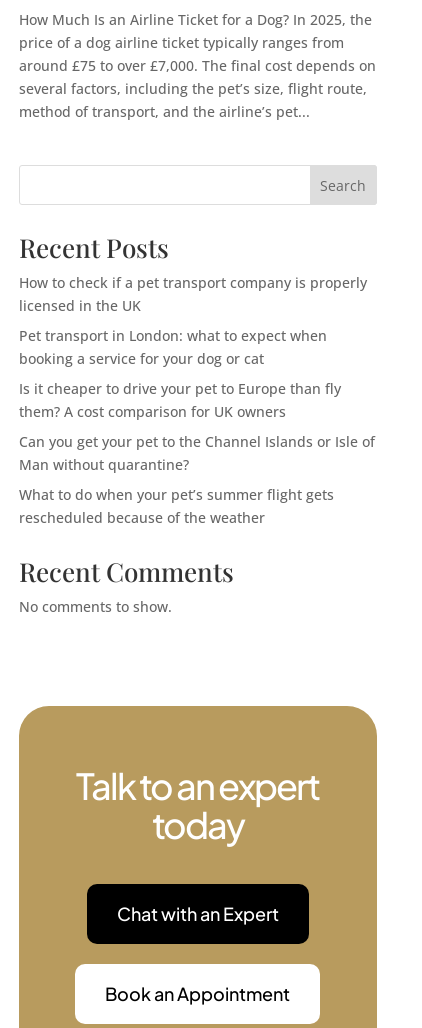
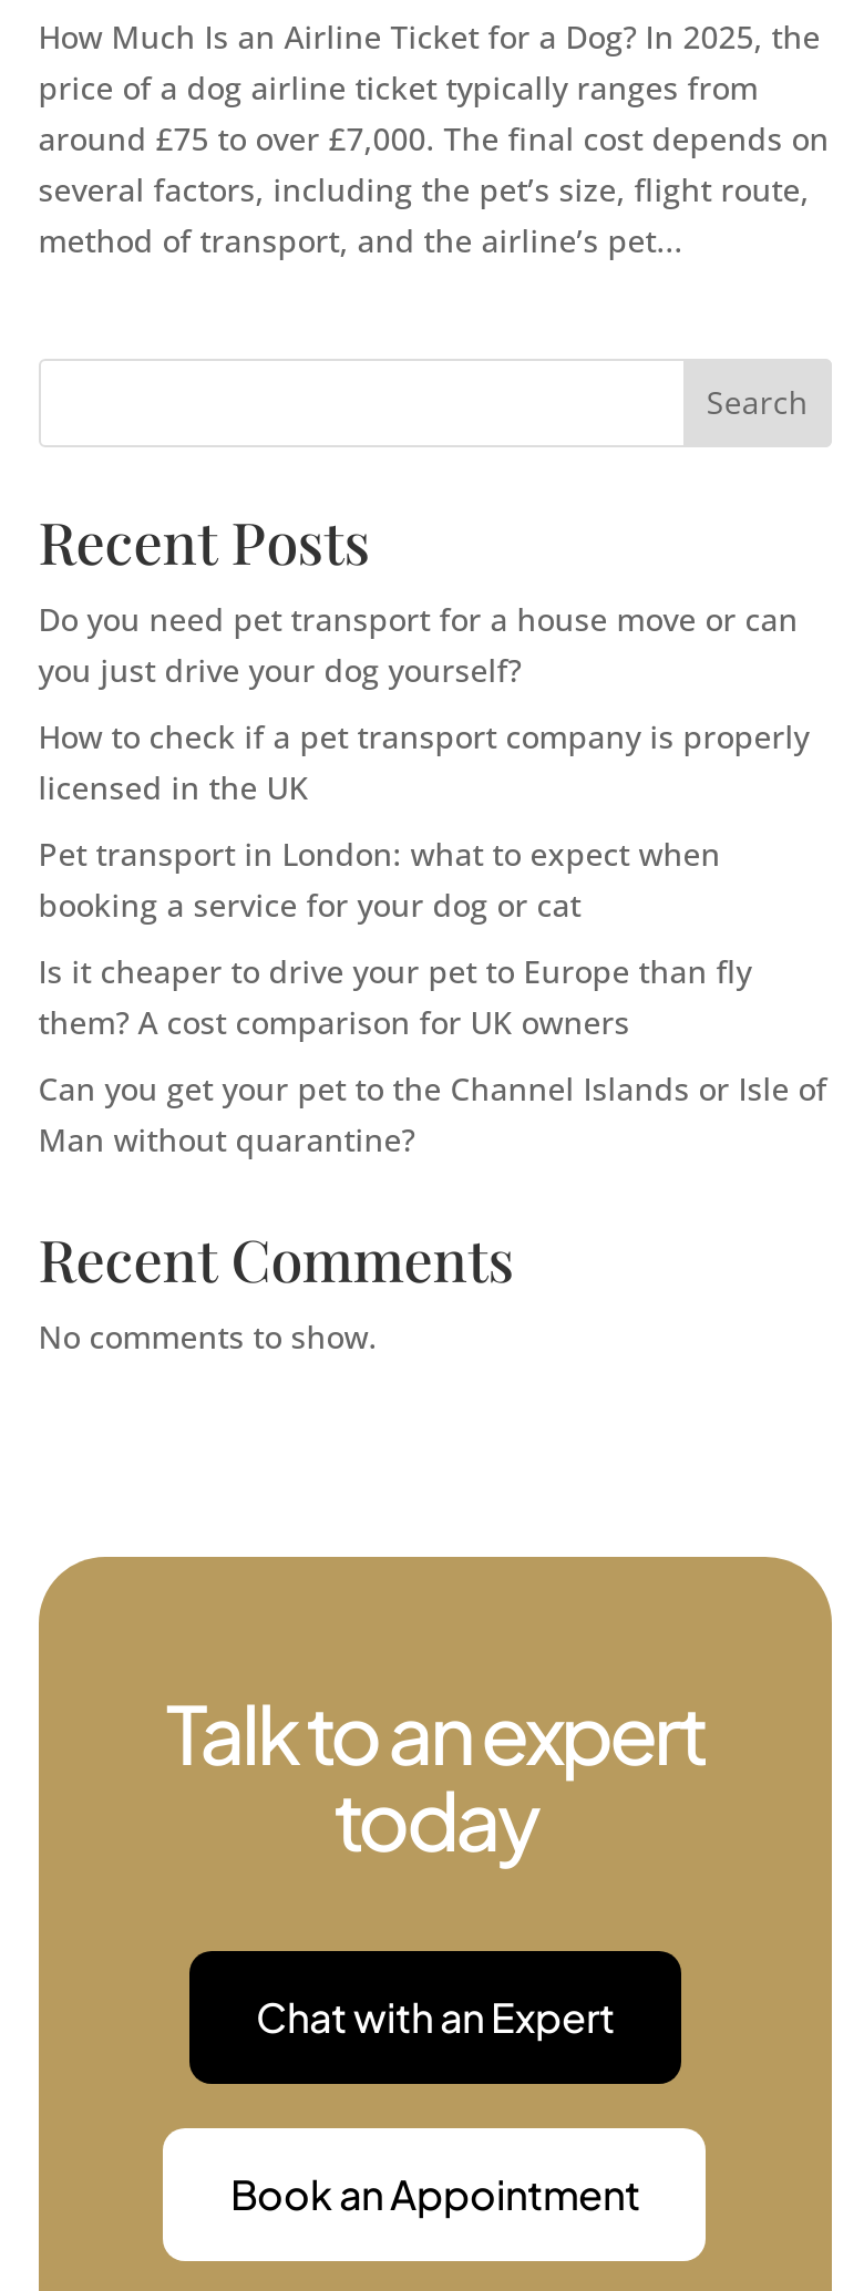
none -> [38,597,798,690] Do you need pet transport for a house move or can | you just drive your dog yourself?
moved [19,273,375,474] -> [38,714,827,1159]: How to check if a pet transport company is properly | licensed in the UK | Pet transport in London: what to expect when | booking a service for your dog or cat | Is it cheaper to drive your pet to Europe than fly | them? A cost comparison for UK owners | Can you get your pet to the Channel Islands or Isle of | Man without quarantine?
[19,485,334,527] What to do when your pet’s summer flight gets | rescheduled because of the weather -> none

